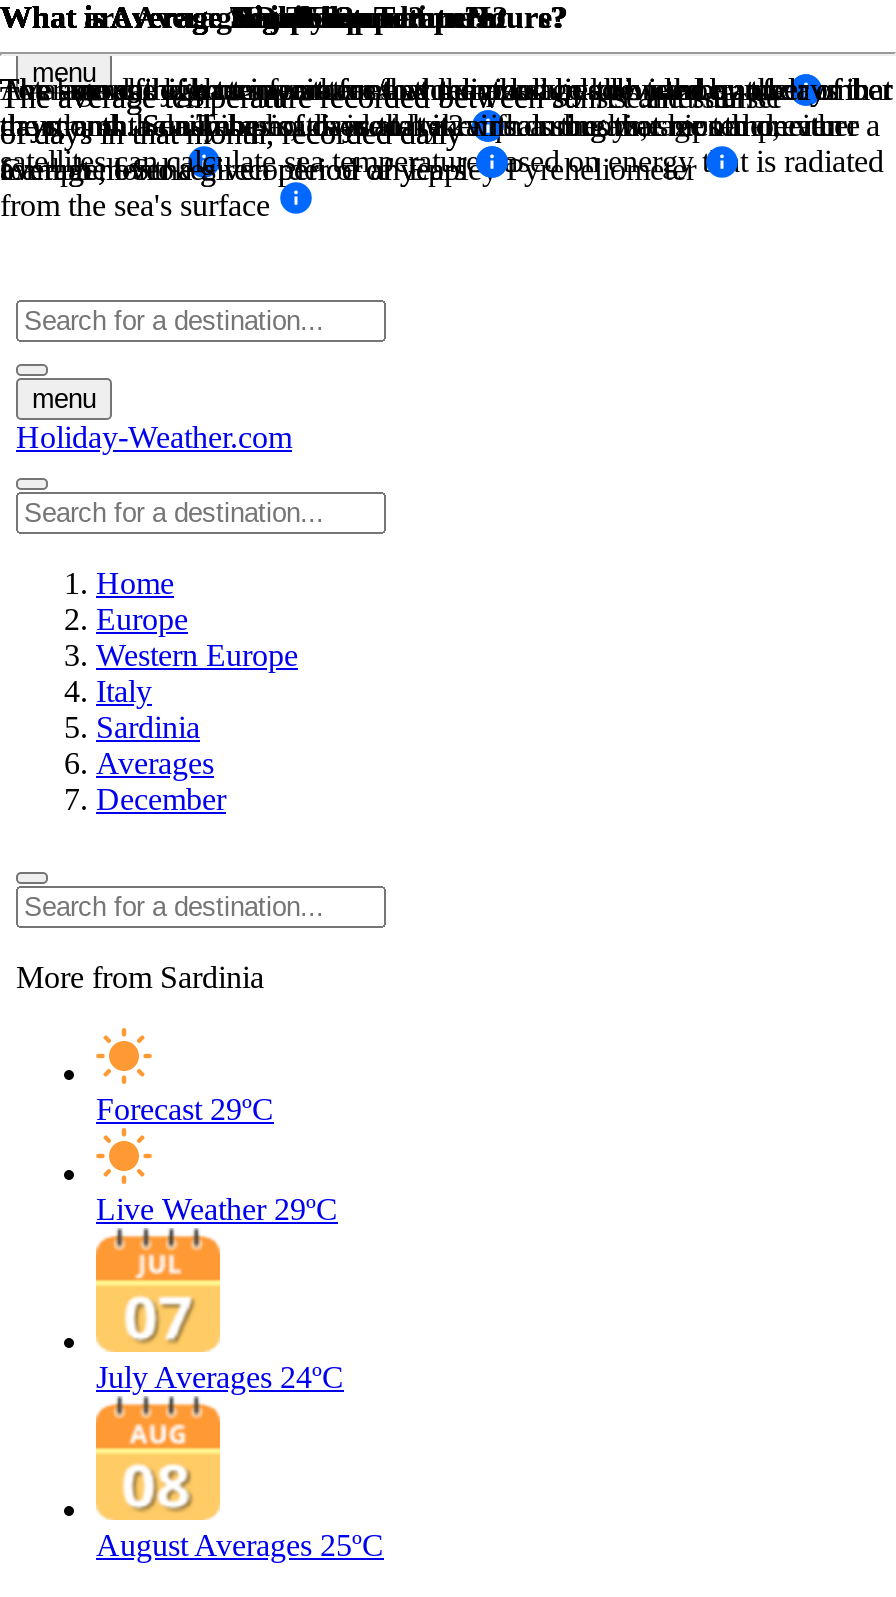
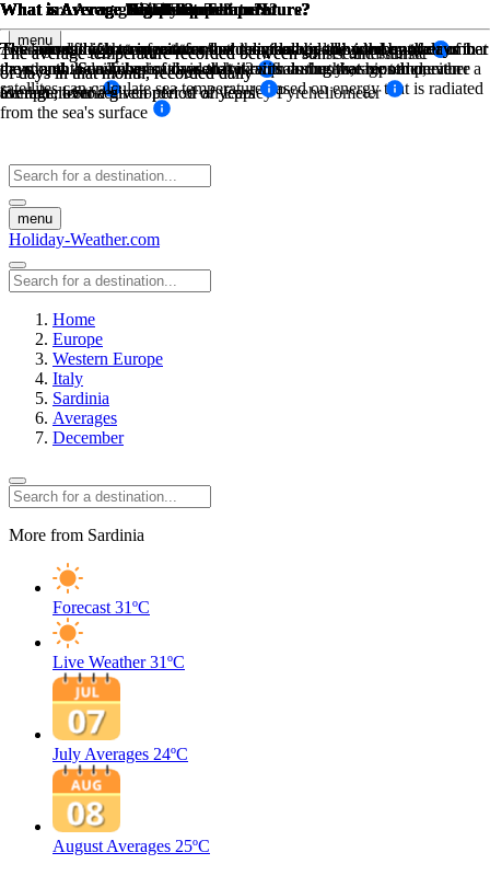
[96,1092,274,1126] Forecast 29ºC -> [52,598,150,617] Forecast 31ºC
[96,1192,338,1226] Live Weather 29ºC -> [52,653,185,671] Live Weather 31ºC

